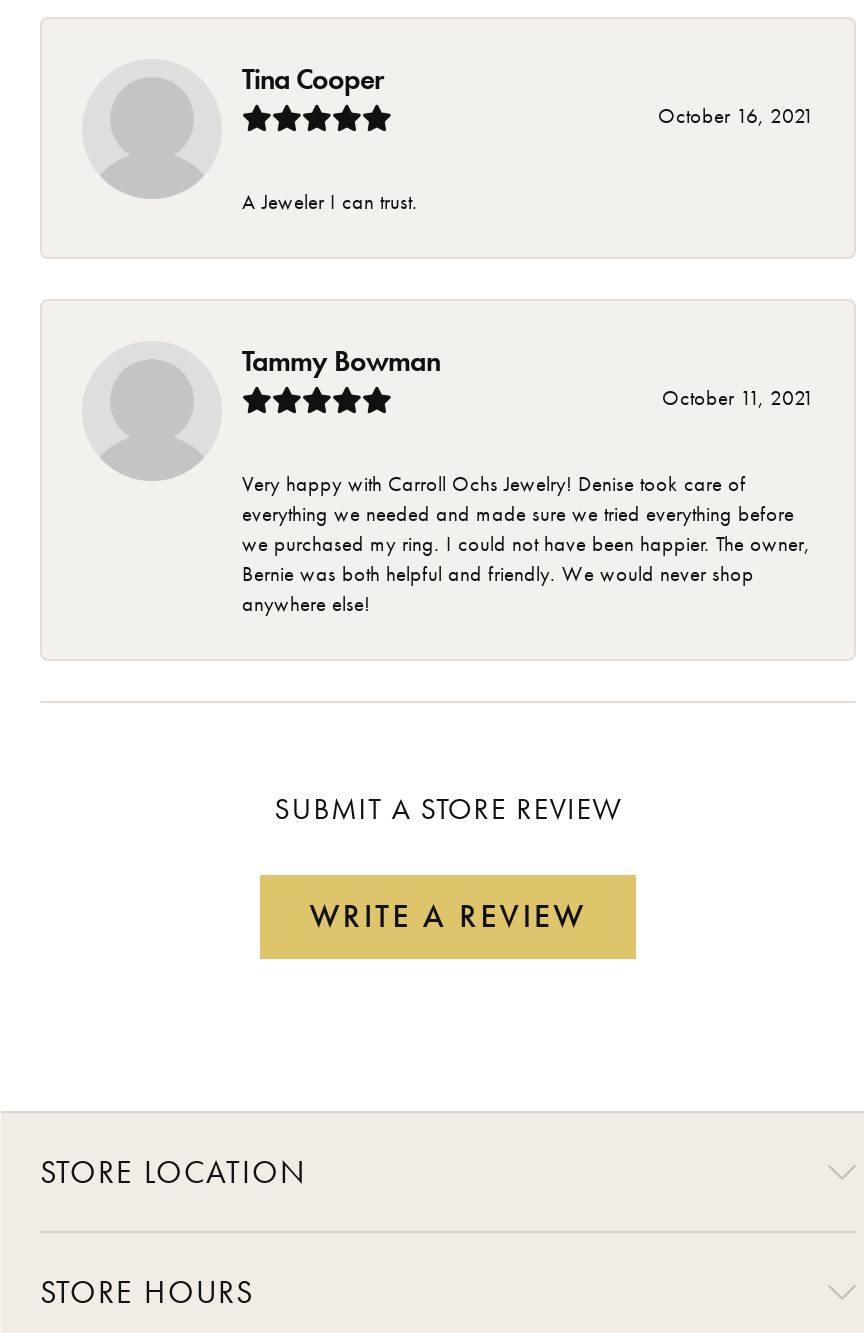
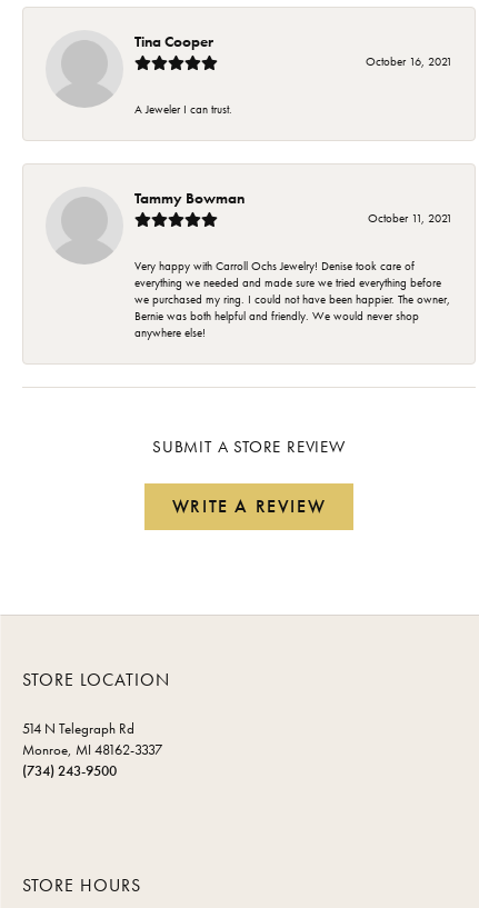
none -> [22,719,162,780] 514 N Telegraph Rd | Monroe, MI 48162-3337 | (734) 243-9500

